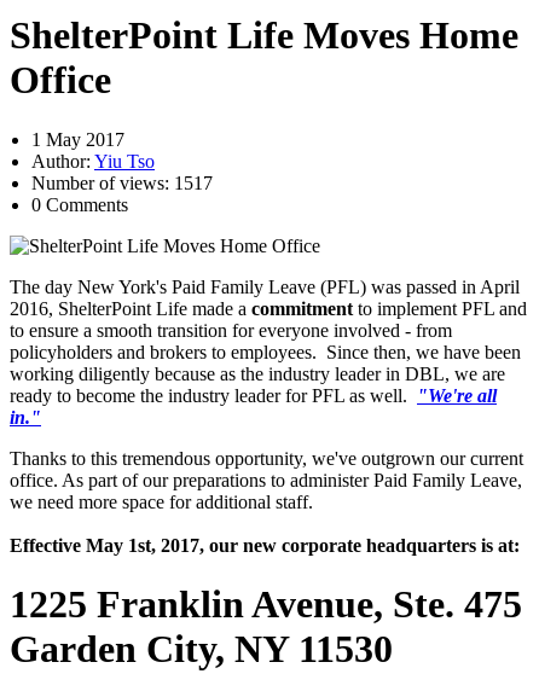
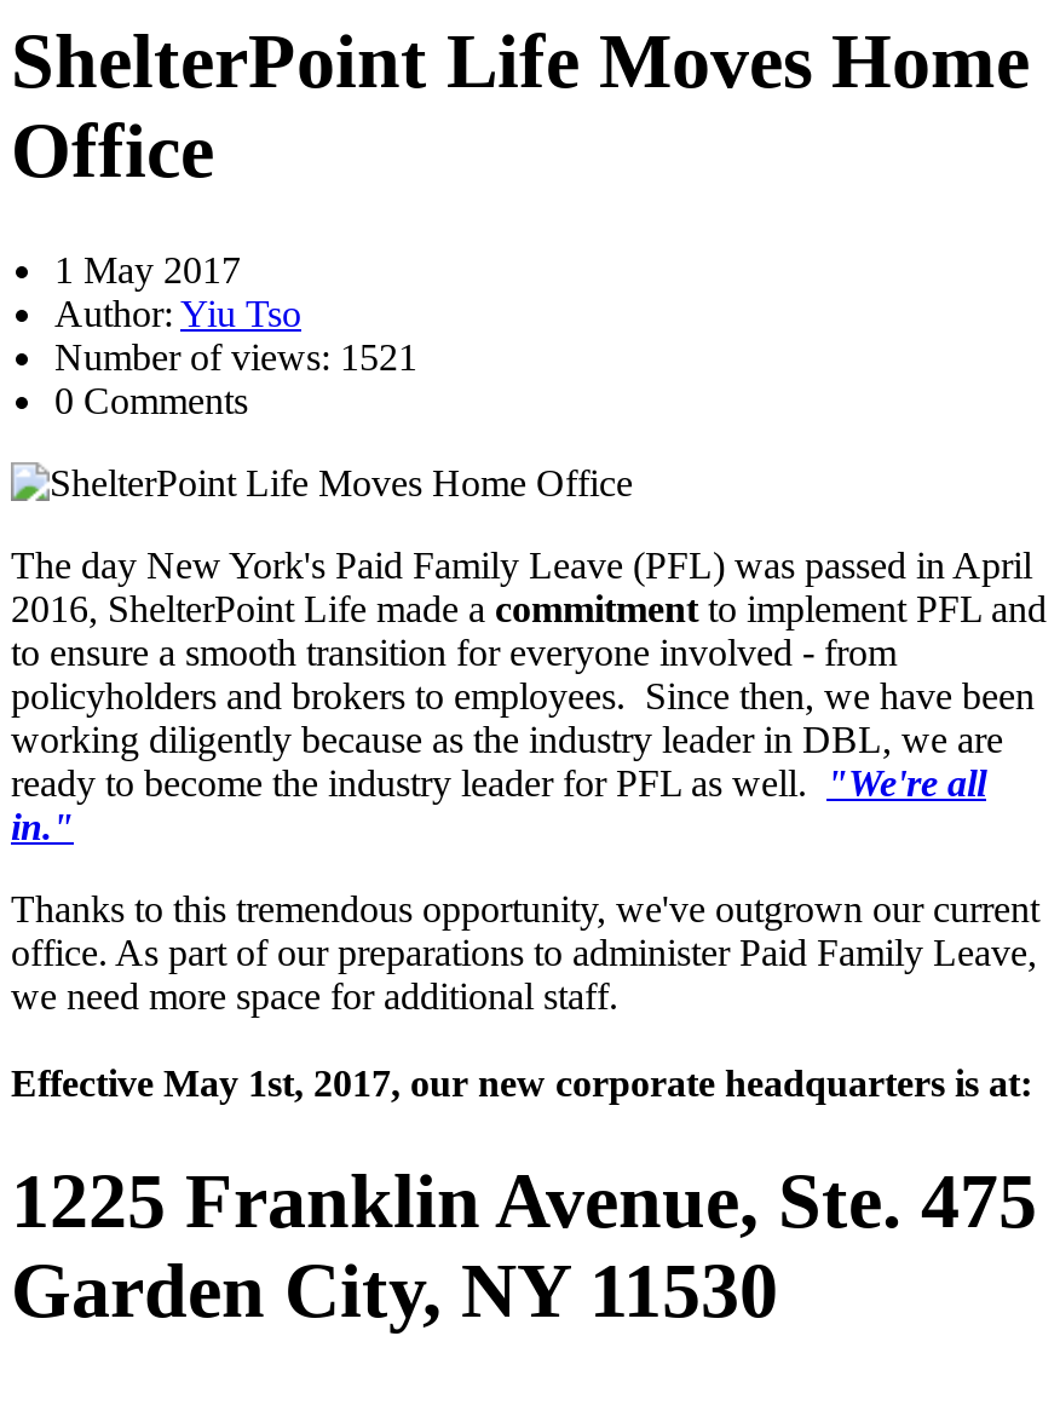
[31,173,213,193] Number of views: 1517 -> [54,336,417,377] Number of views: 1521

